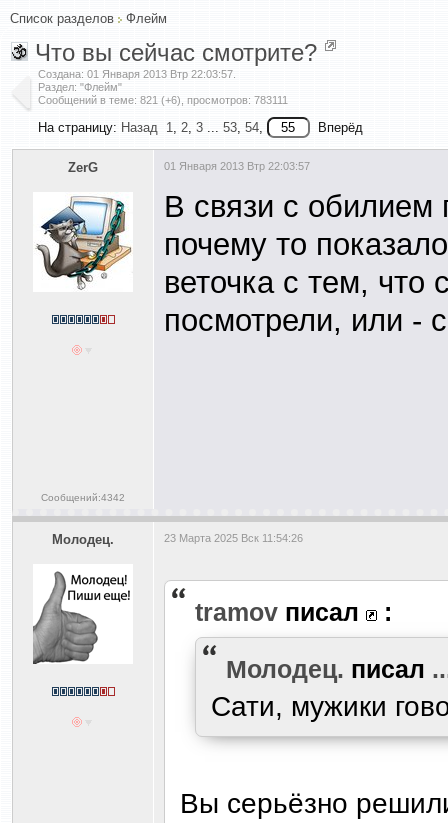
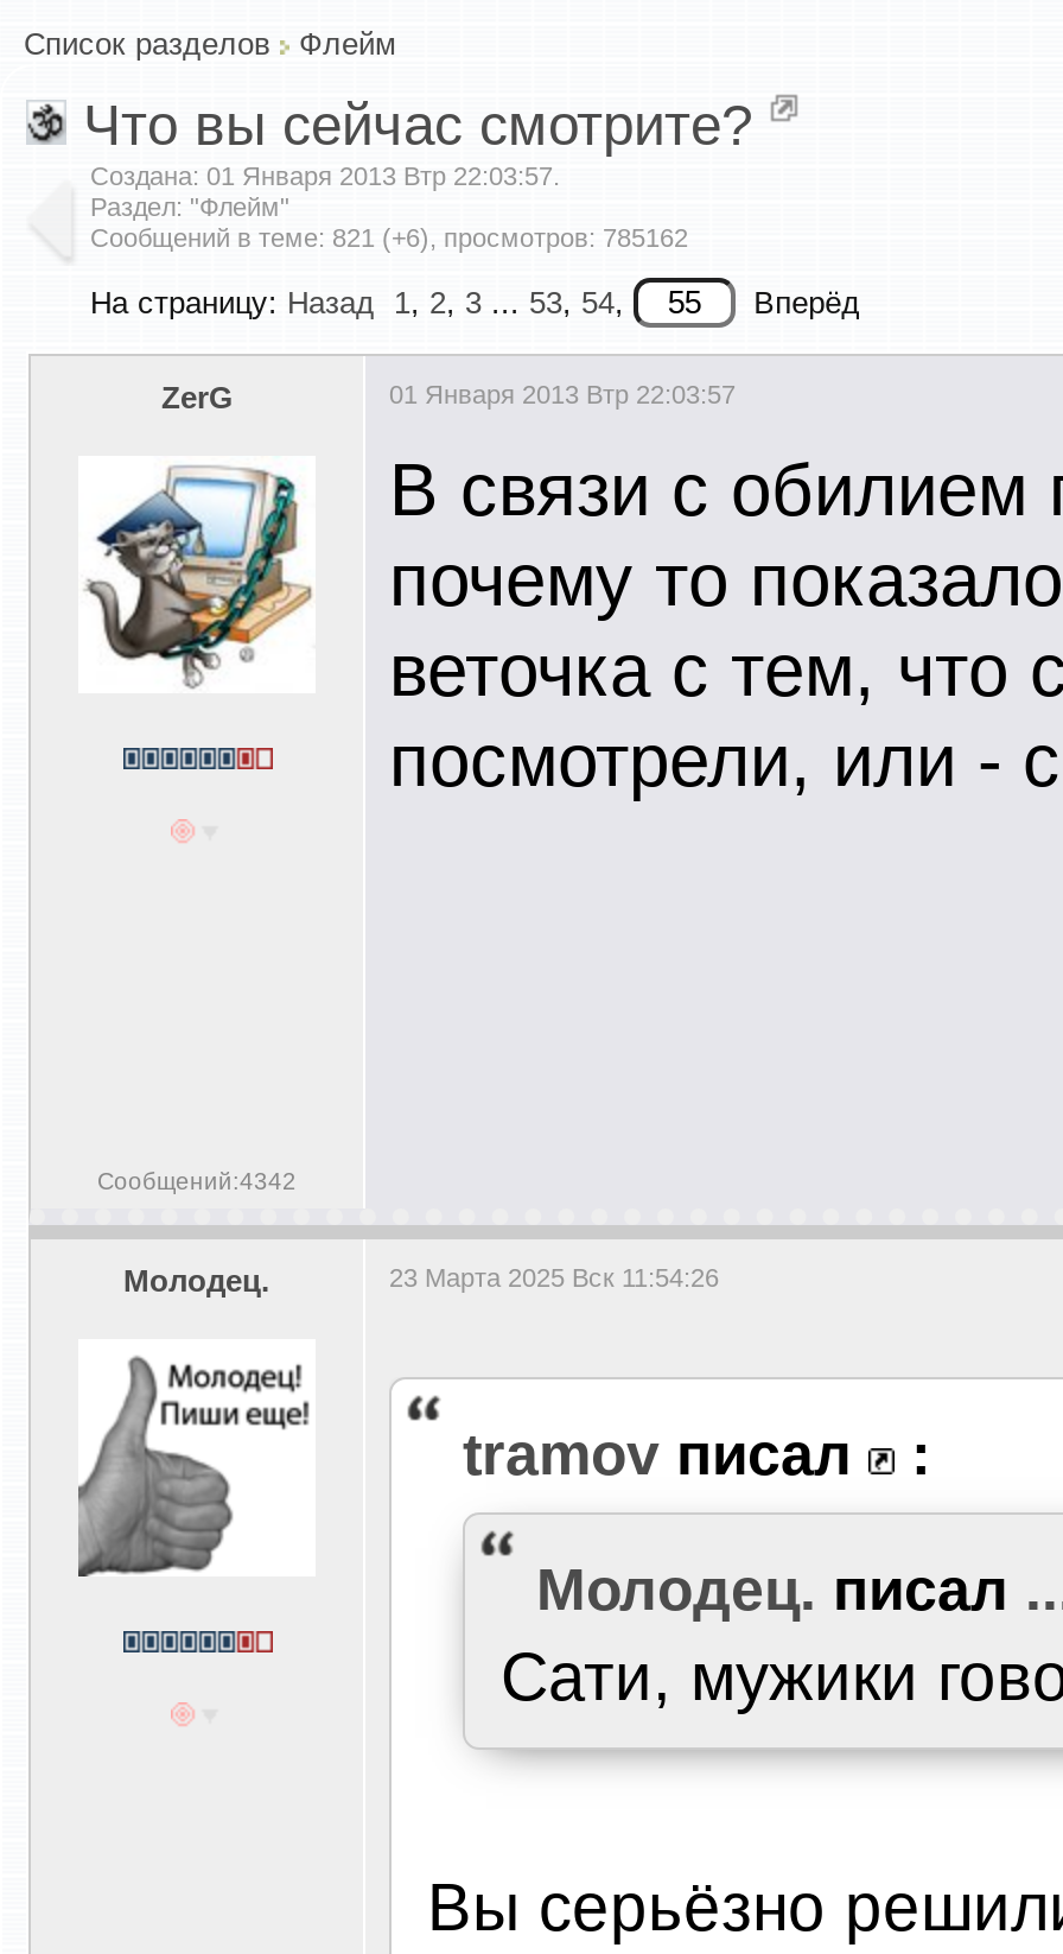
[38,94,288,106] Сообщений в теме: 821 (+6), просмотров: 783111 -> [90,223,688,252] Сообщений в теме: 821 (+6), просмотров: 785162

